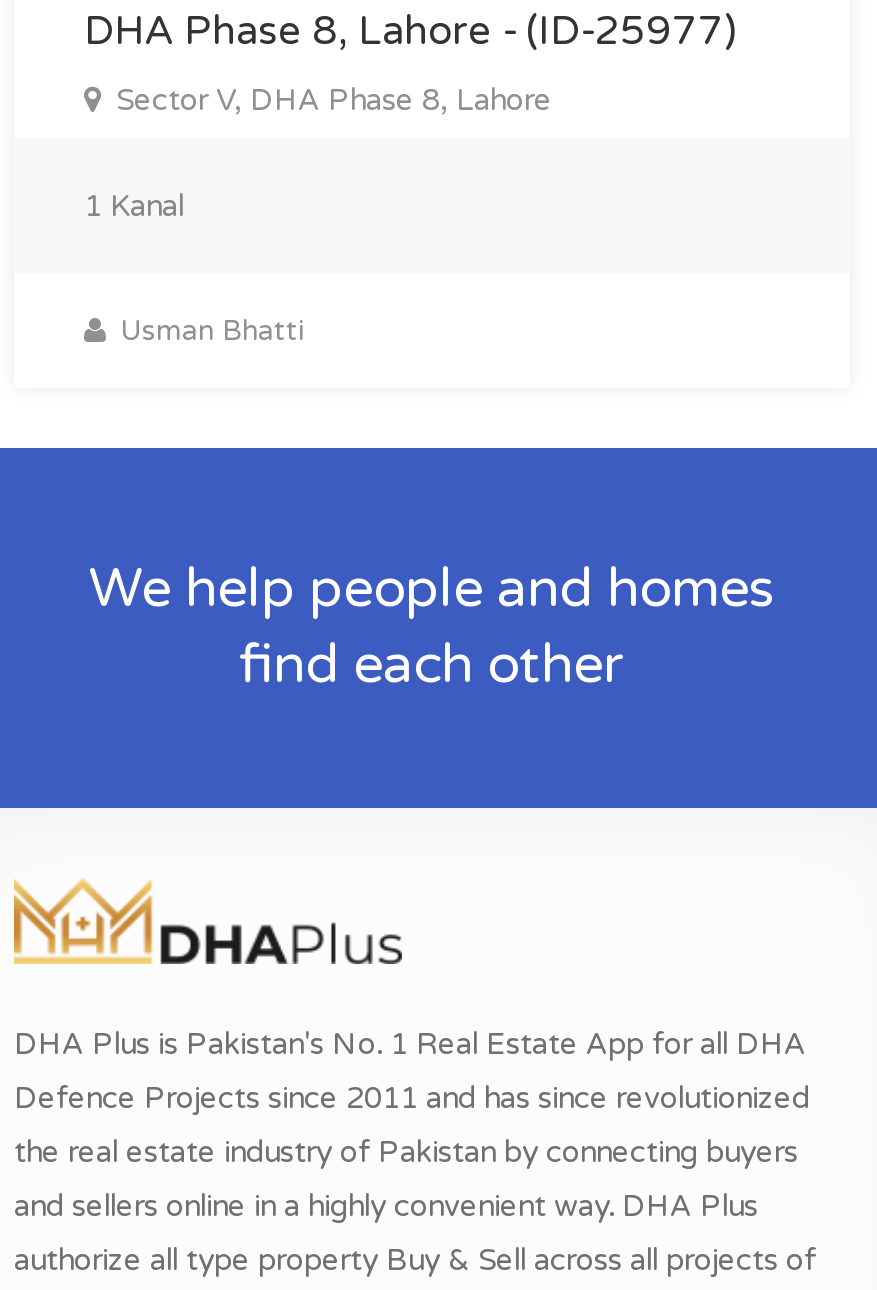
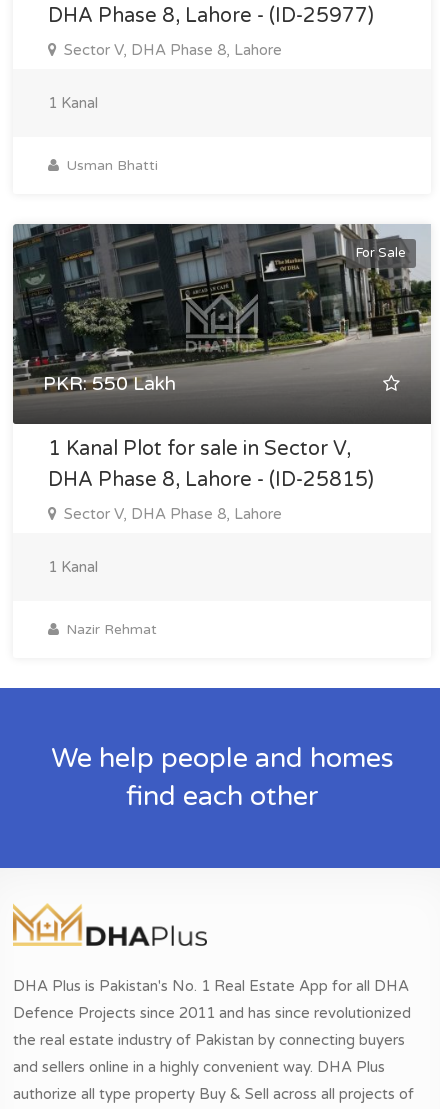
none -> [12,223,432,425] [image] | For Sale
none -> [43,373,374,638] PKR: 550 Lakh | 1 Kanal Plot for sale in Sector V, | DHA Phase 8, Lahore - (ID-25815) | Sector V, DHA Phase 8, Lahore | 1 Kanal | Nazir Rehmat

